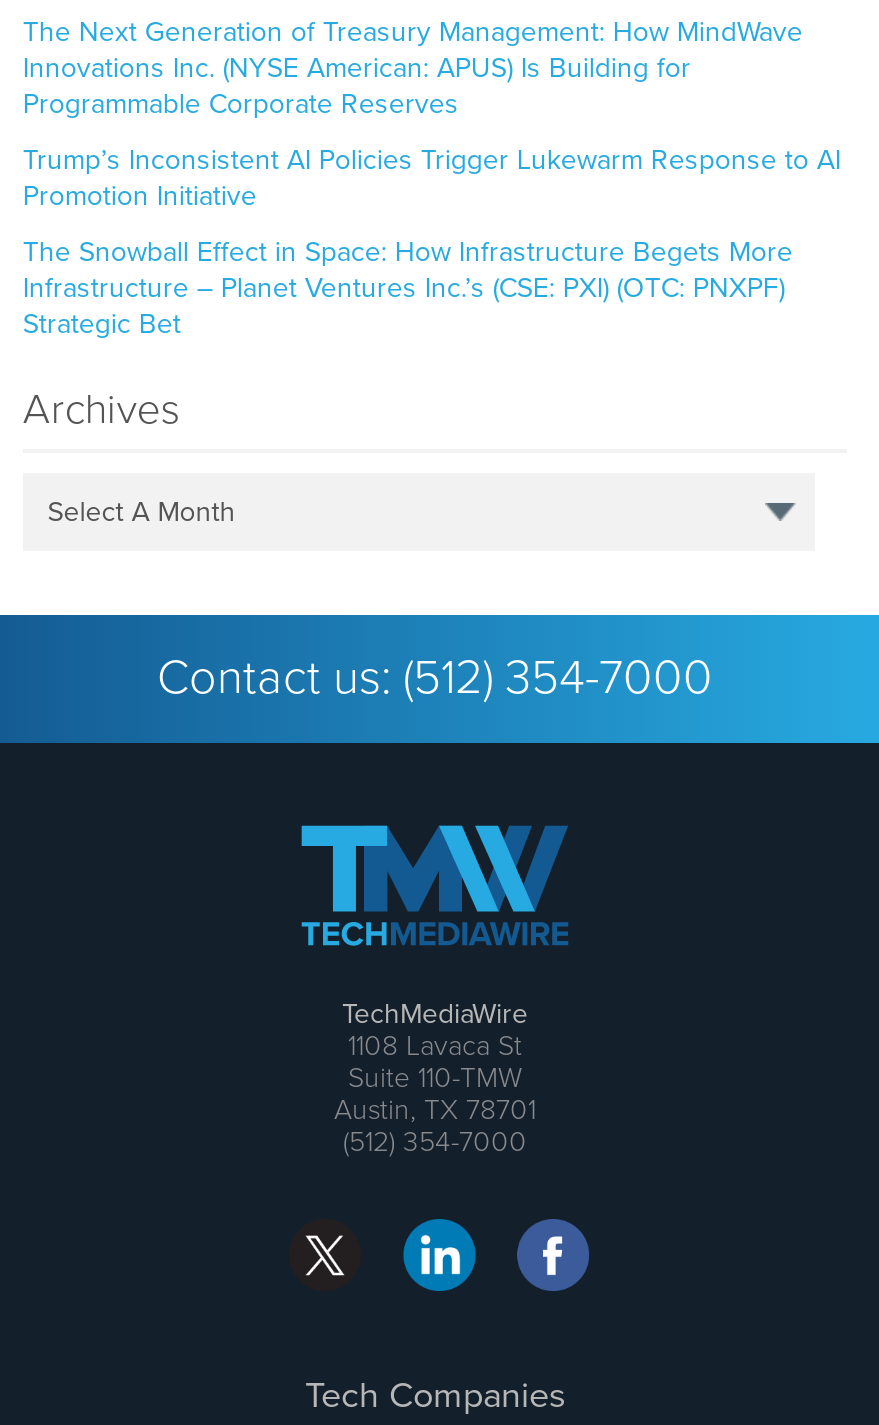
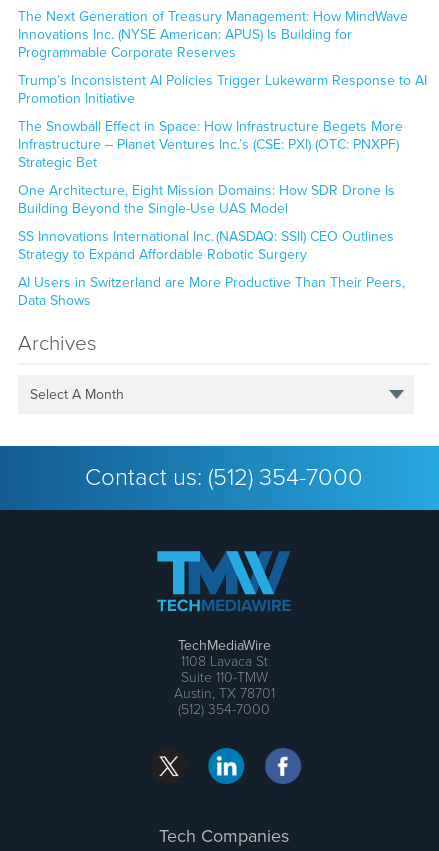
none -> [18,182,405,309] One Architecture, Eight Mission Domains: How SDR Drone Is | Building Beyond the Single-Use UAS Model | SS Innovations International Inc. (NASDAQ: SSII) CEO Outlines | Strategy to Expand Affordable Robotic Surgery | AI Users in Switzerland are More Productive Than Their Peers, | Data Shows

